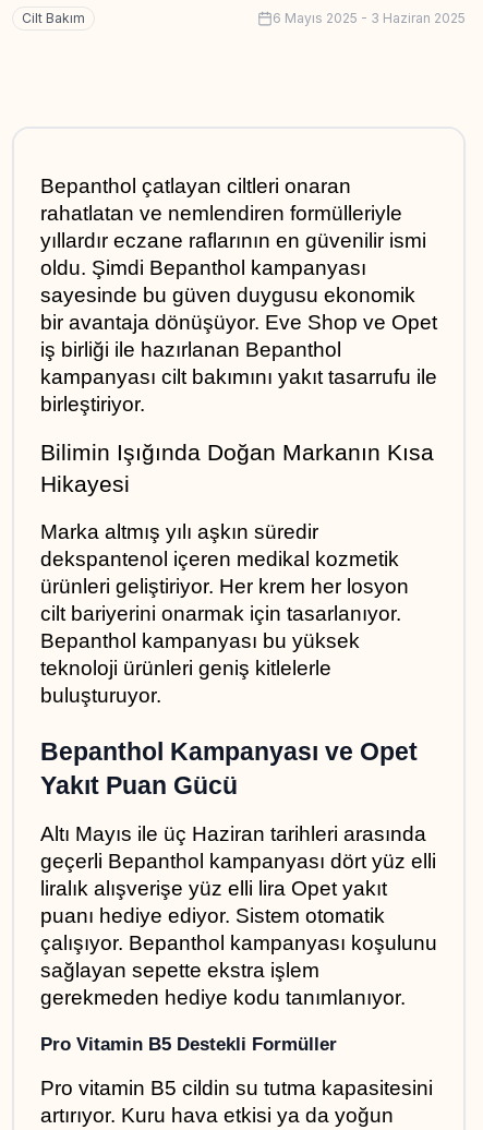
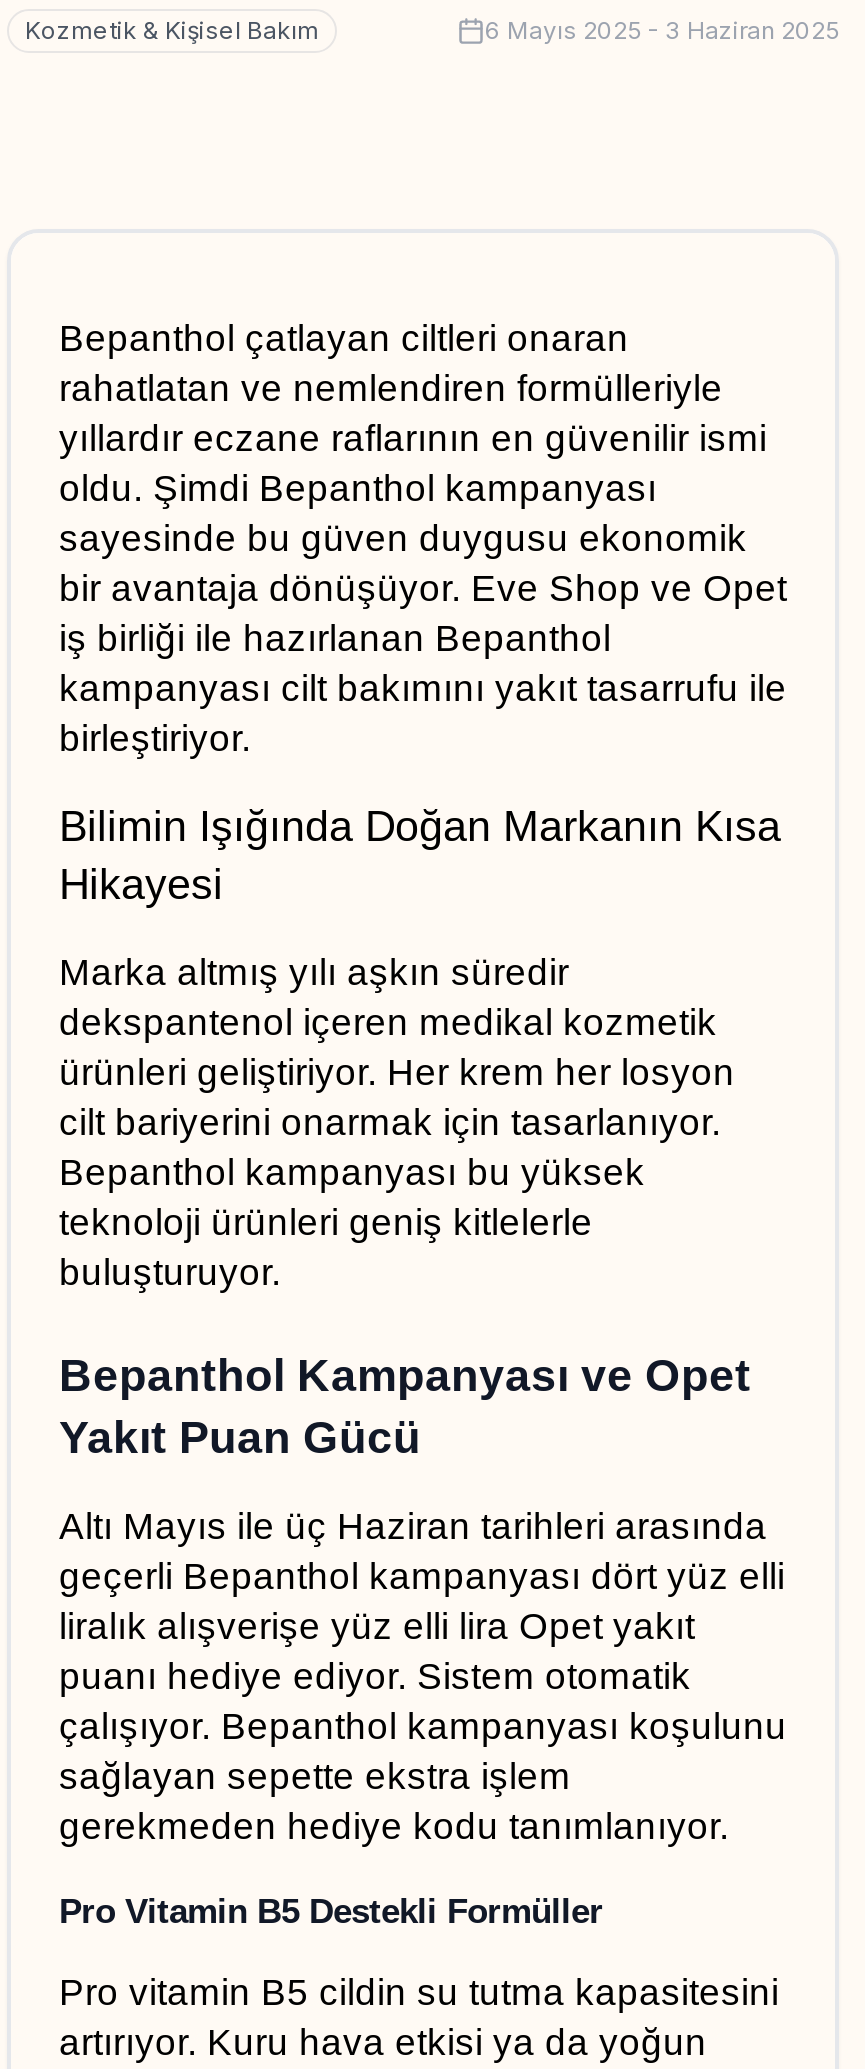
[22,9,85,26] Cilt Bakım -> [25,14,319,44] Kozmetik & Kişisel Bakım

